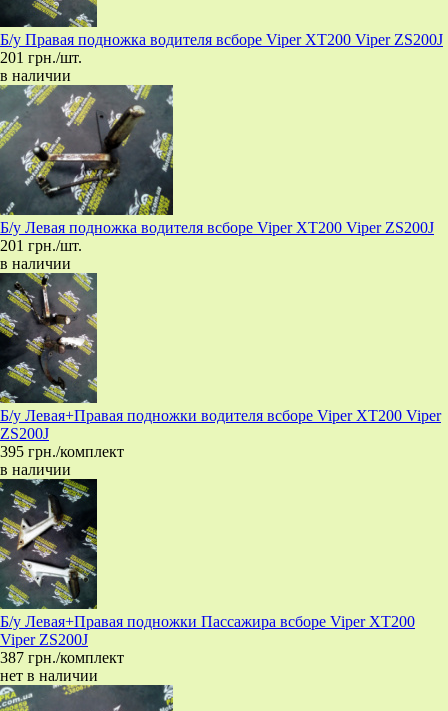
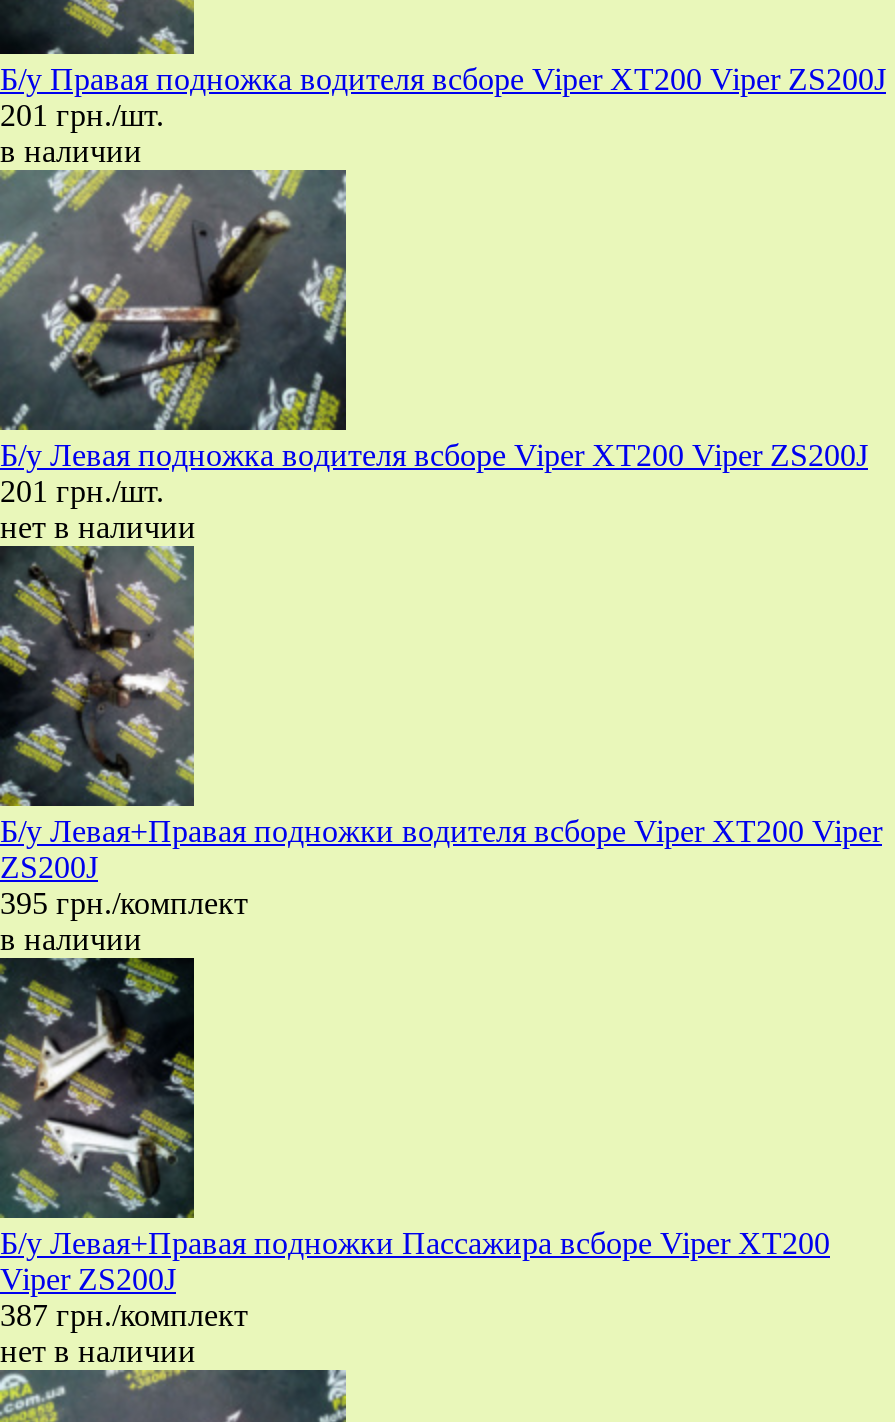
[0,255,71,272] в наличии -> [0,511,196,545] нет в наличии

